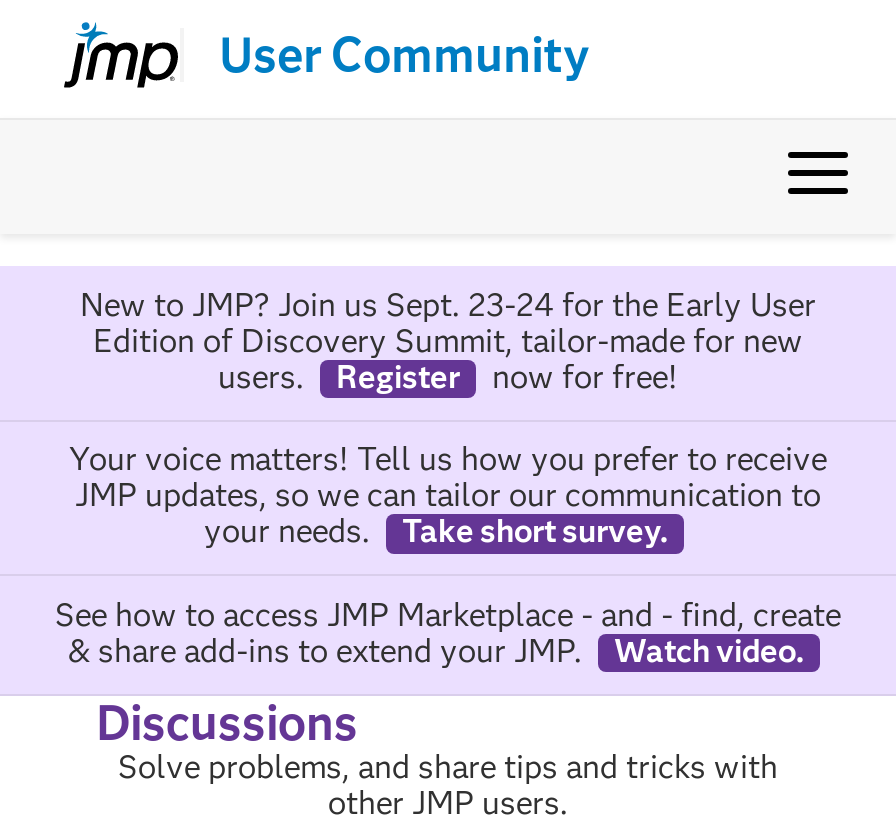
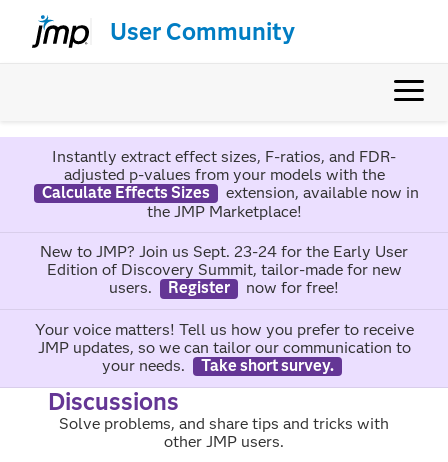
none -> [41,147,418,221] Instantly extract effect sizes, F-ratios, and FDR- | adjusted p-values from your models with the | Calculate Effects Sizes | extension, available now in | the JMP Marketplace!
moved [69,286,827,550] -> [34,242,413,375]: New to JMP? Join us Sept. 23-24 for the Early User | Edition of Discovery Summit, tailor-made for new | users. | ... | your needs. | Take short survey.
[55,595,841,669] See how to access JMP Marketplace - and - find, create | & share add-ins to extend your JMP. | Watch video. -> none

